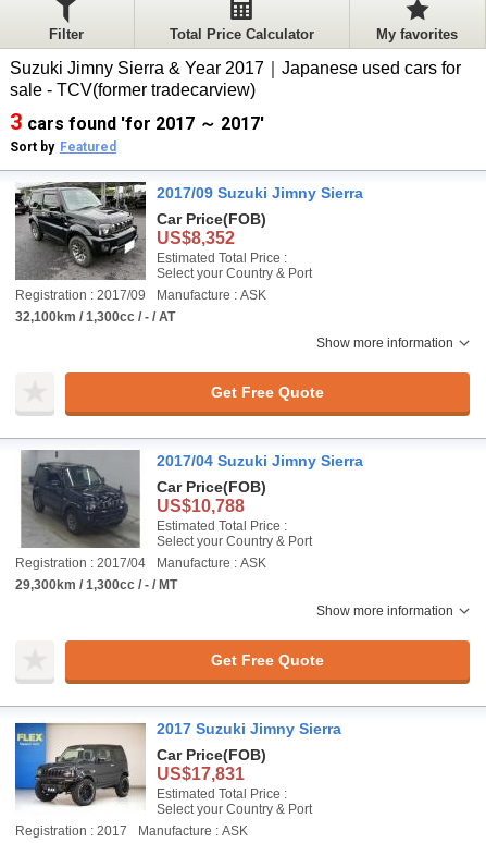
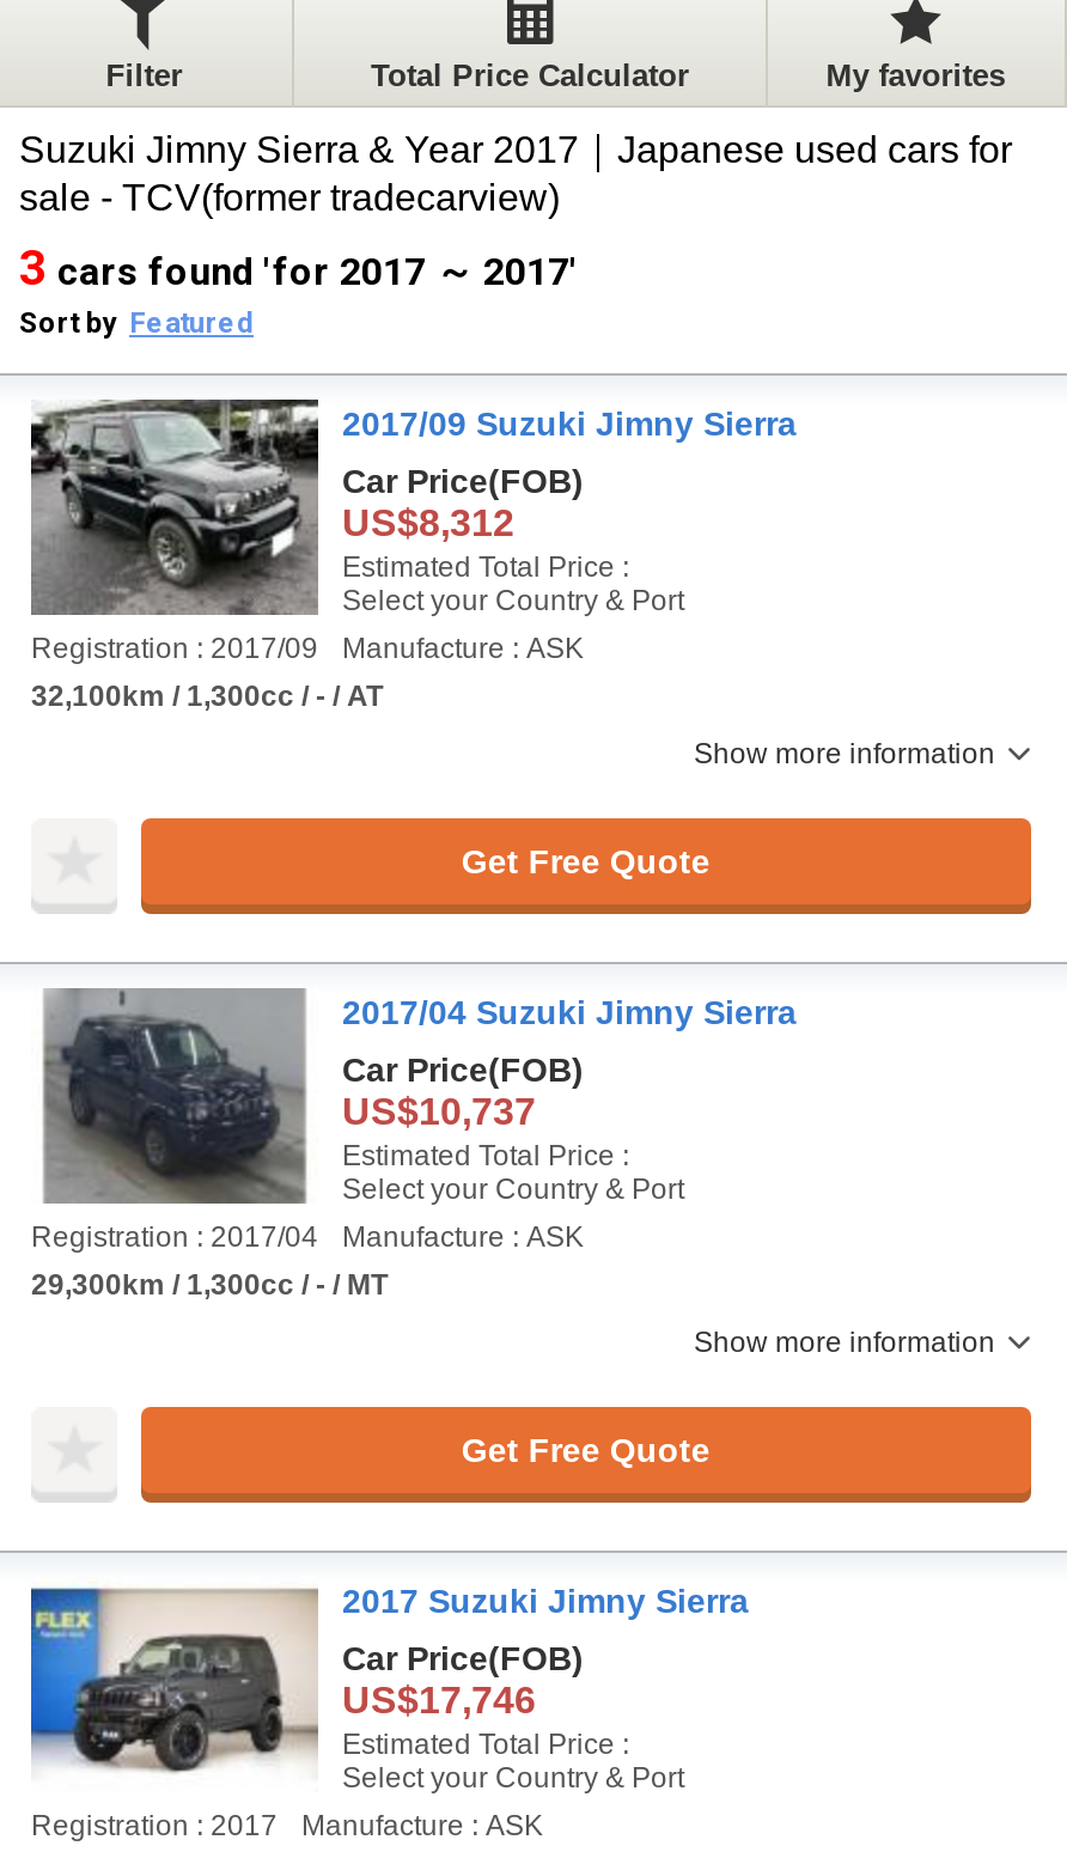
[157,229,235,247] US$8,352 -> [342,502,514,543] US$8,312
[157,497,245,515] US$10,788 -> [342,1091,536,1132] US$10,737
[157,765,245,783] US$17,831 -> [342,1680,536,1720] US$17,746

